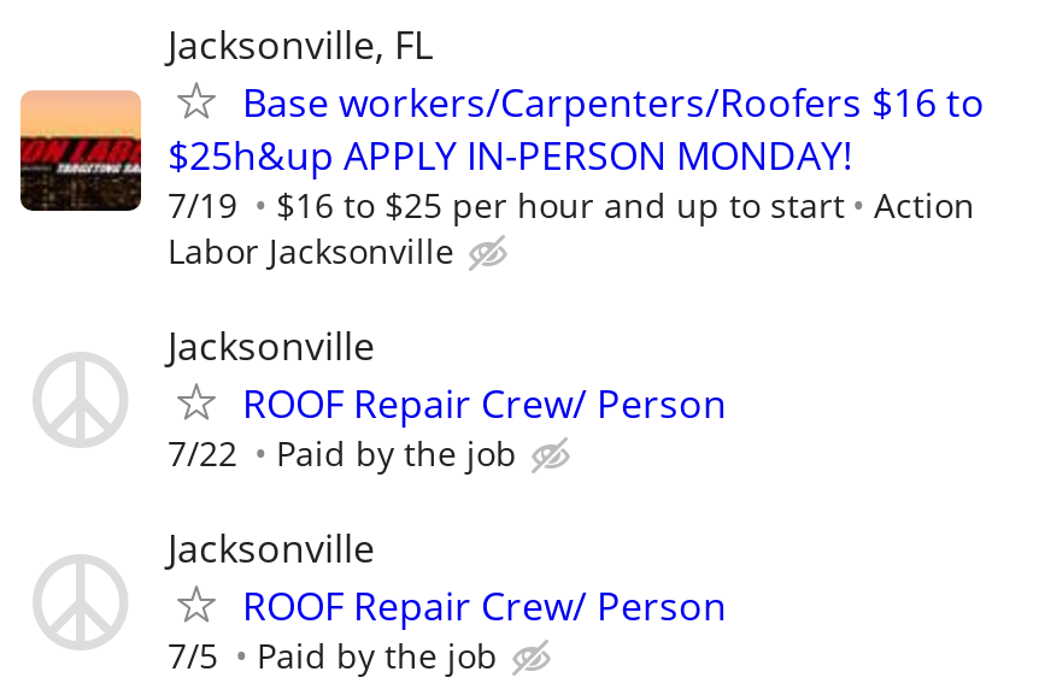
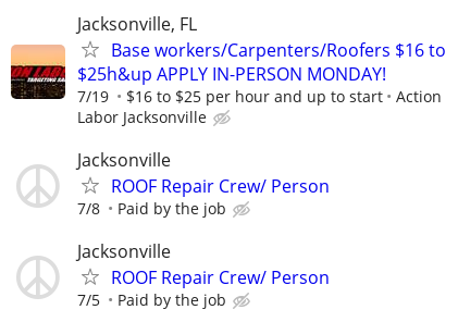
[168,429,517,475] 7/22 Paid by the job -> [77,198,226,219] 7/8 Paid by the job

